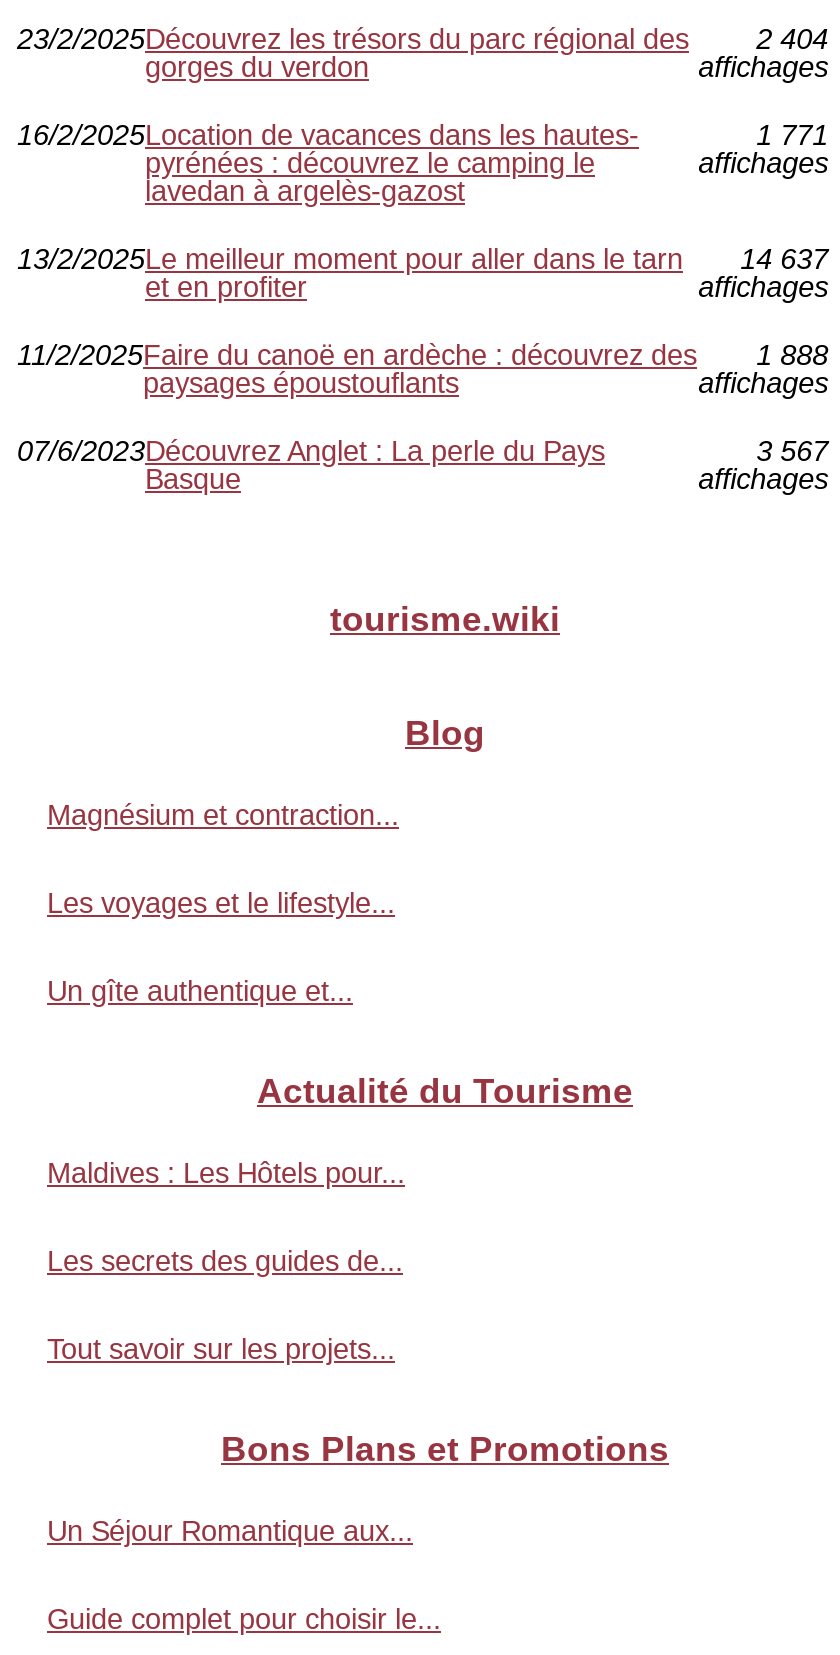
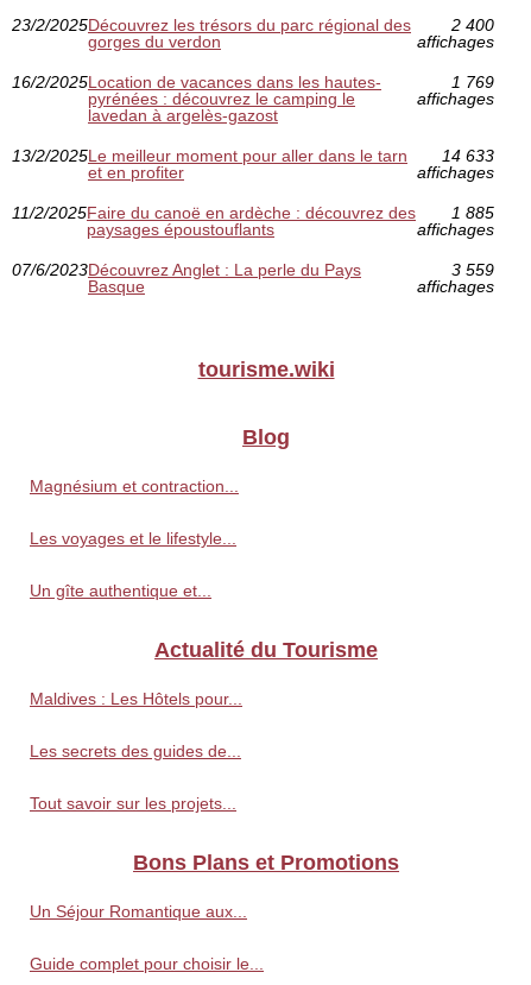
[756,24,828,56] 2 404 -> [451,16,494,35] 2 400
[756,120,828,152] 1 771 -> [451,73,494,92] 1 769
[17,244,828,276] 13/2/2025Le meilleur moment pour aller dans le tarn 14 637 -> [12,147,494,166] 13/2/2025Le meilleur moment pour aller dans le tarn 14 633
[17,340,828,372] 11/2/2025Faire du canoë en ardèche : découvrez des 1 888 -> [12,204,494,223] 11/2/2025Faire du canoë en ardèche : découvrez des 1 885
[756,436,828,468] 3 567 -> [451,261,494,280] 3 559

